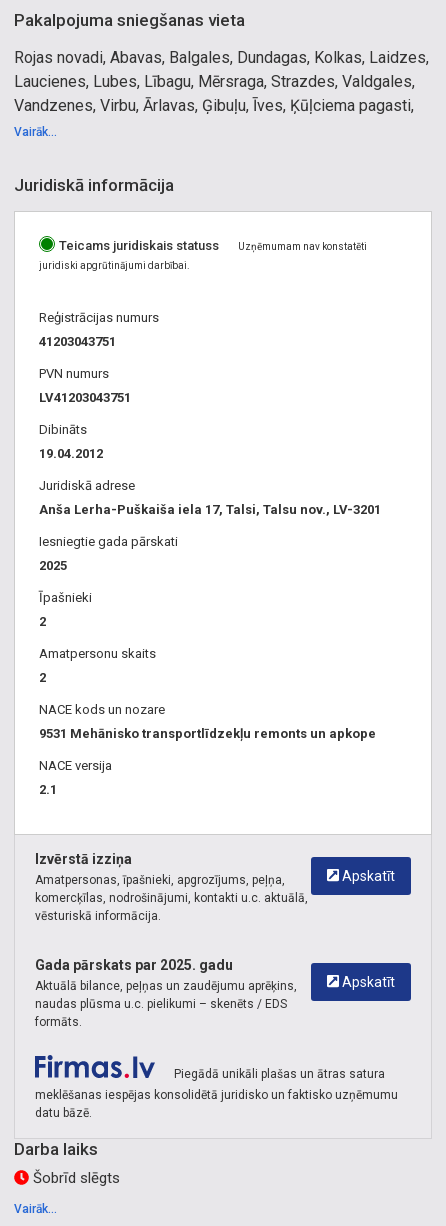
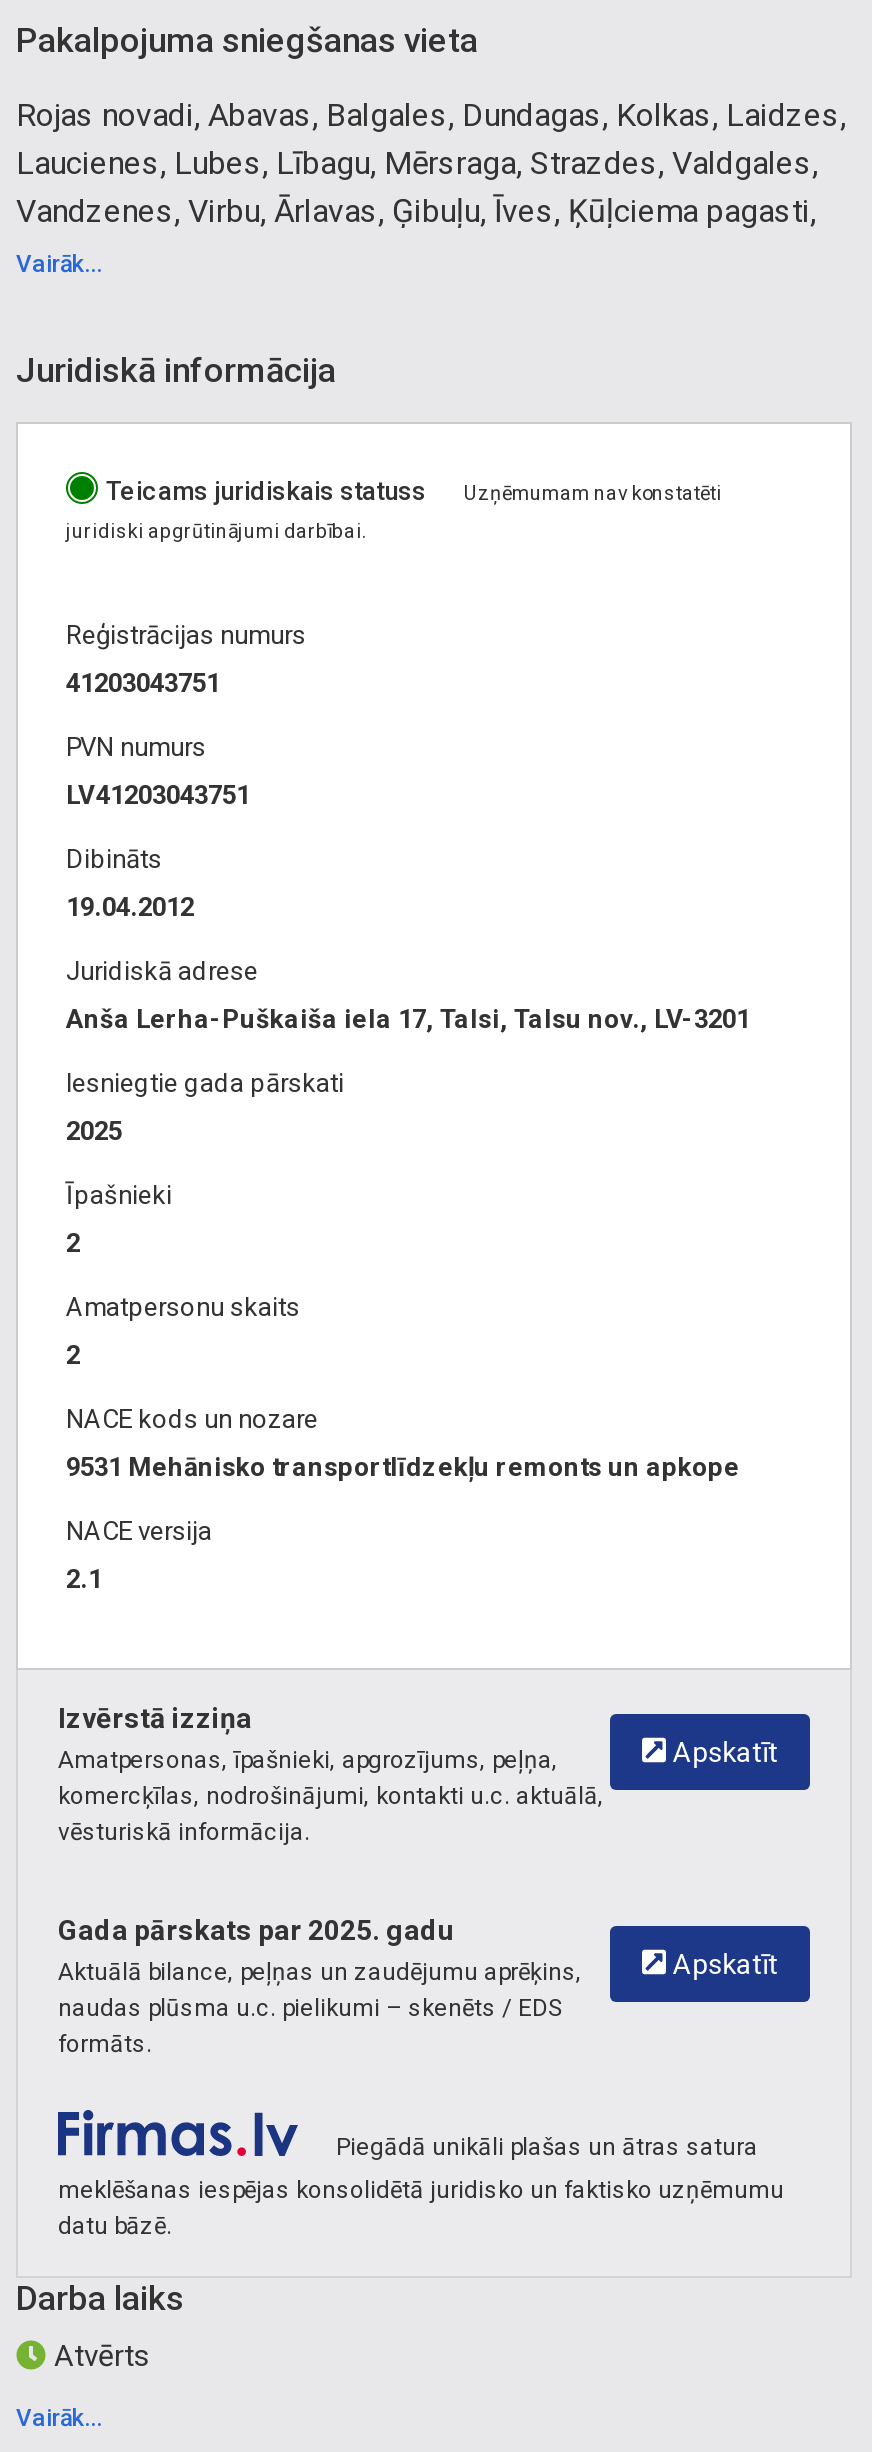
[29,1169,120,1187] Šobrīd slēgts -> [46,2339,150,2375] Atvērts

